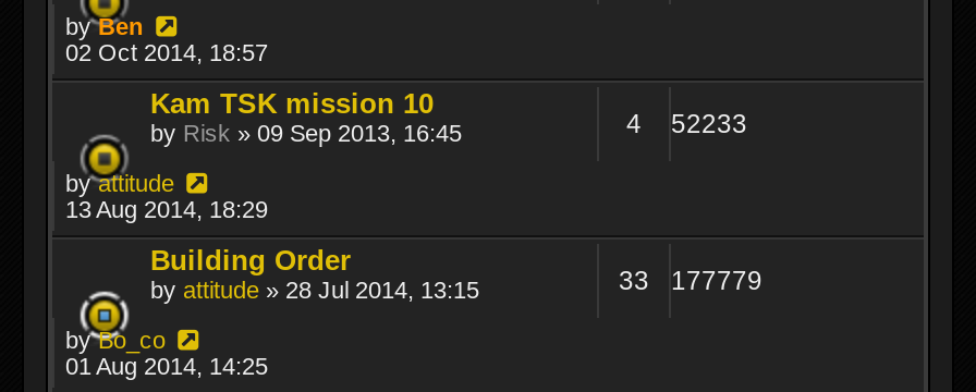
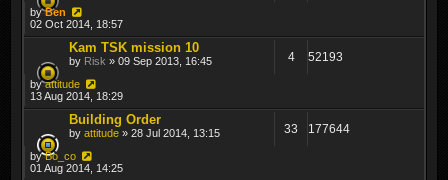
[626,108,747,139] 4 52233 -> [287,50,343,64] 4 52193
[619,265,762,296] 33 177779 -> [284,122,350,136] 33 177644

